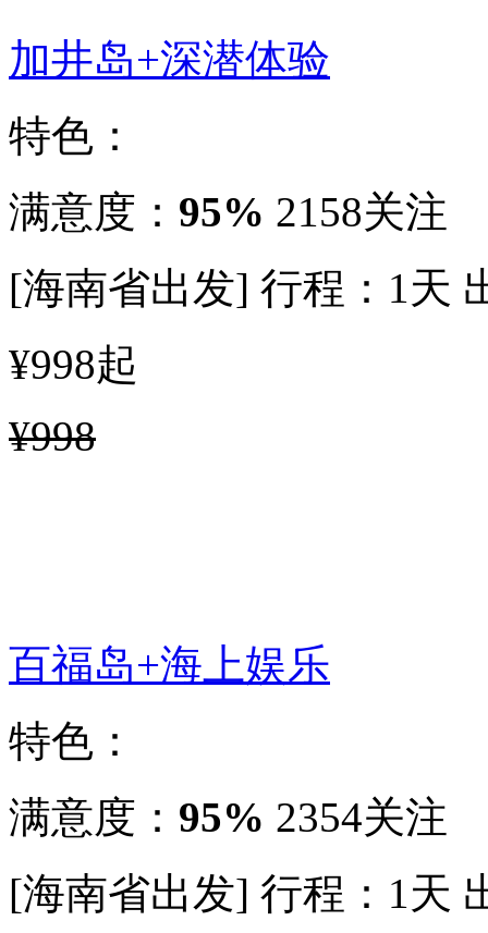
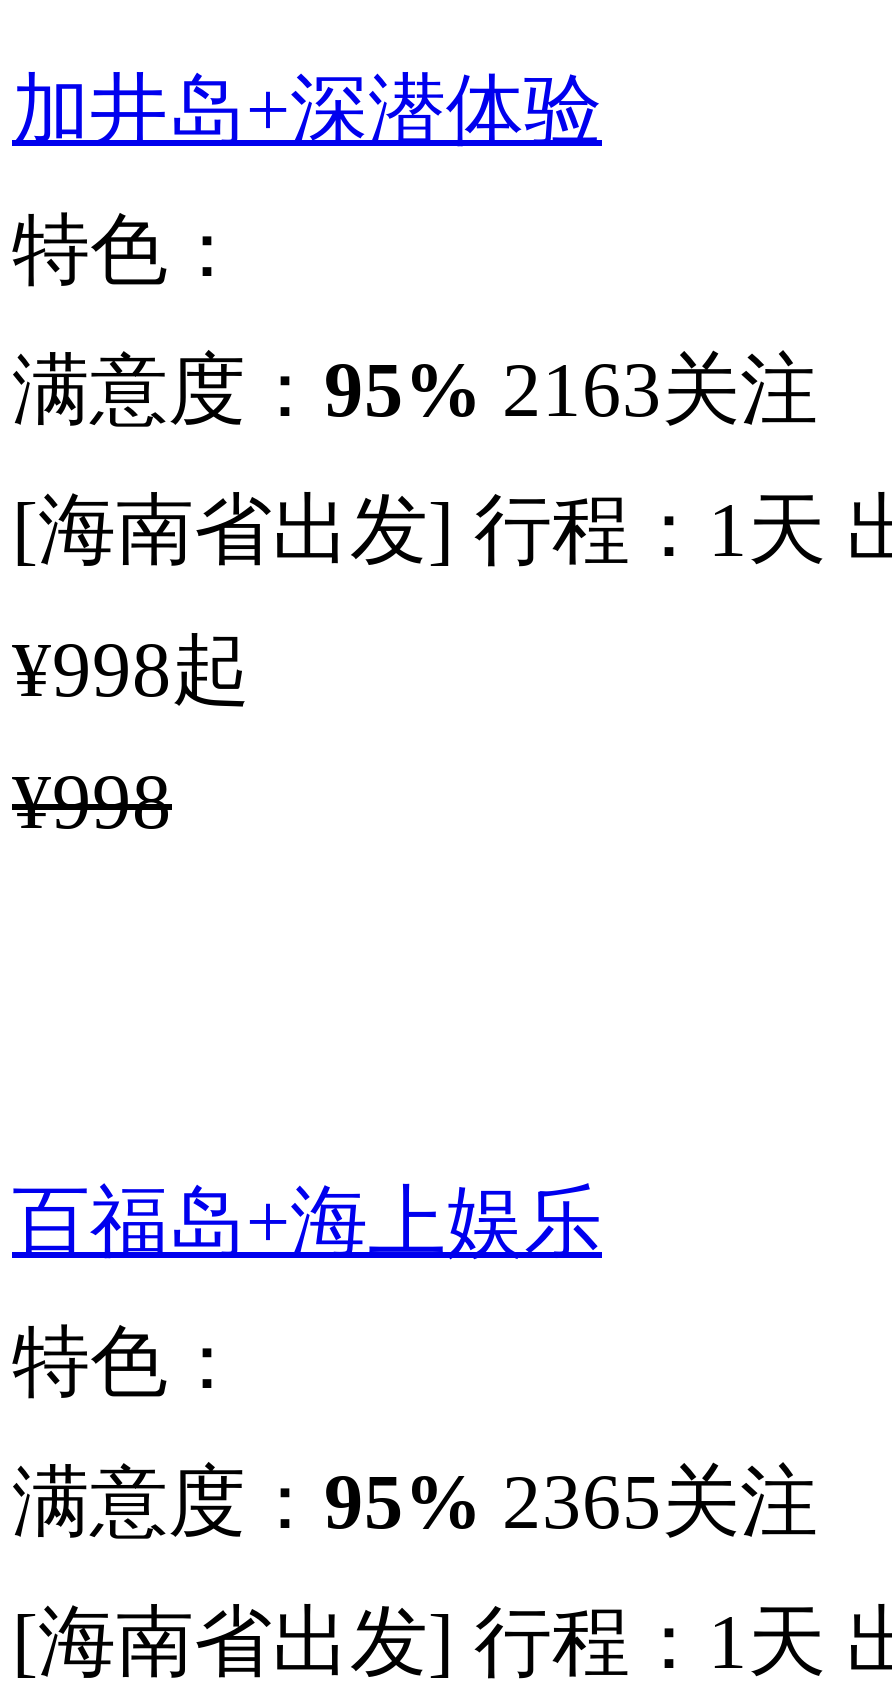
[9,189,448,235] 满意度：95% 2158关注 -> [12,347,818,433] 满意度：95% 2163关注
[9,794,448,841] 满意度：95% 2354关注 -> [12,1459,818,1545] 满意度：95% 2365关注

